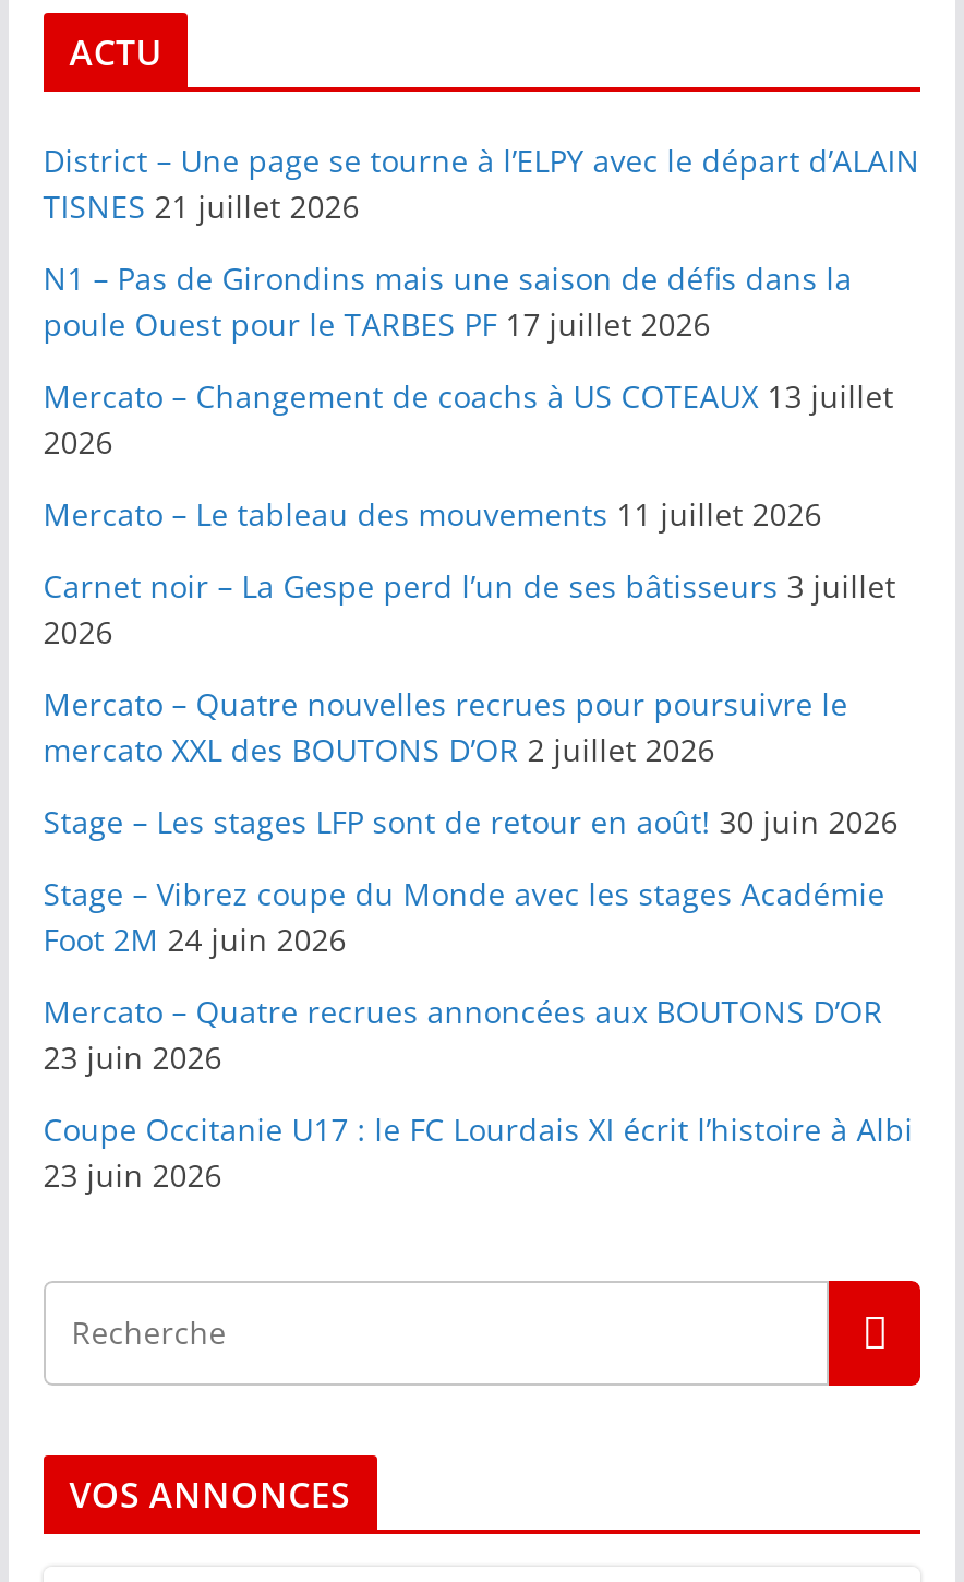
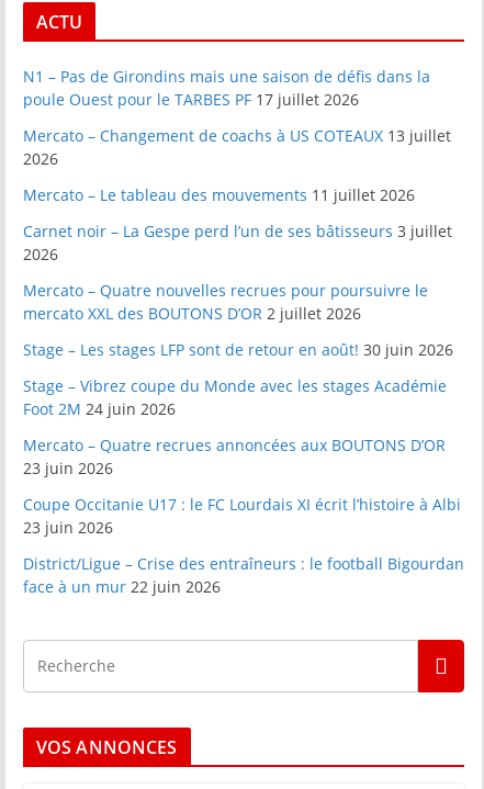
[43,139,920,226] District – Une page se tourne à l’ELPY avec le départ d’ALAIN | TISNES 21 juillet 2026 -> none
moved [43,256,913,1195] -> [23,65,461,537]: N1 – Pas de Girondins mais une saison de défis dans la | poule Ouest pour le TARBES PF 17 juillet 2026 | Mercato – Changement de coachs à US COTEAUX 13 juillet | ... | Coupe Occitanie U17 : le FC Lourdais XI écrit l’histoire à Albi | 23 juin 2026
none -> [23,553,464,596] District/Ligue – Crise des entraîneurs : le football Bigourdan | face à un mur 22 juin 2026

